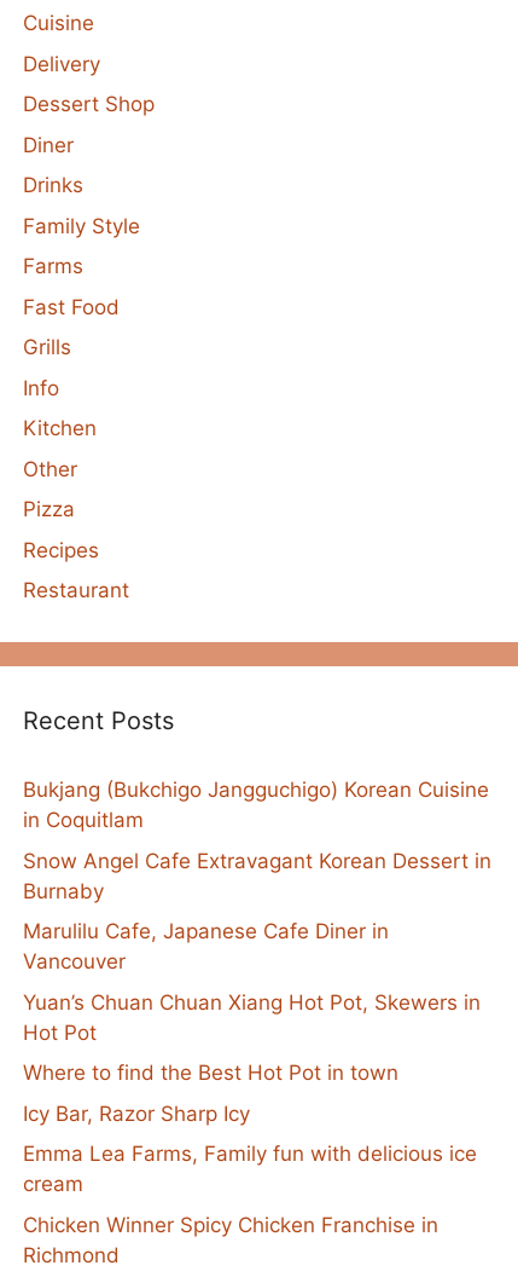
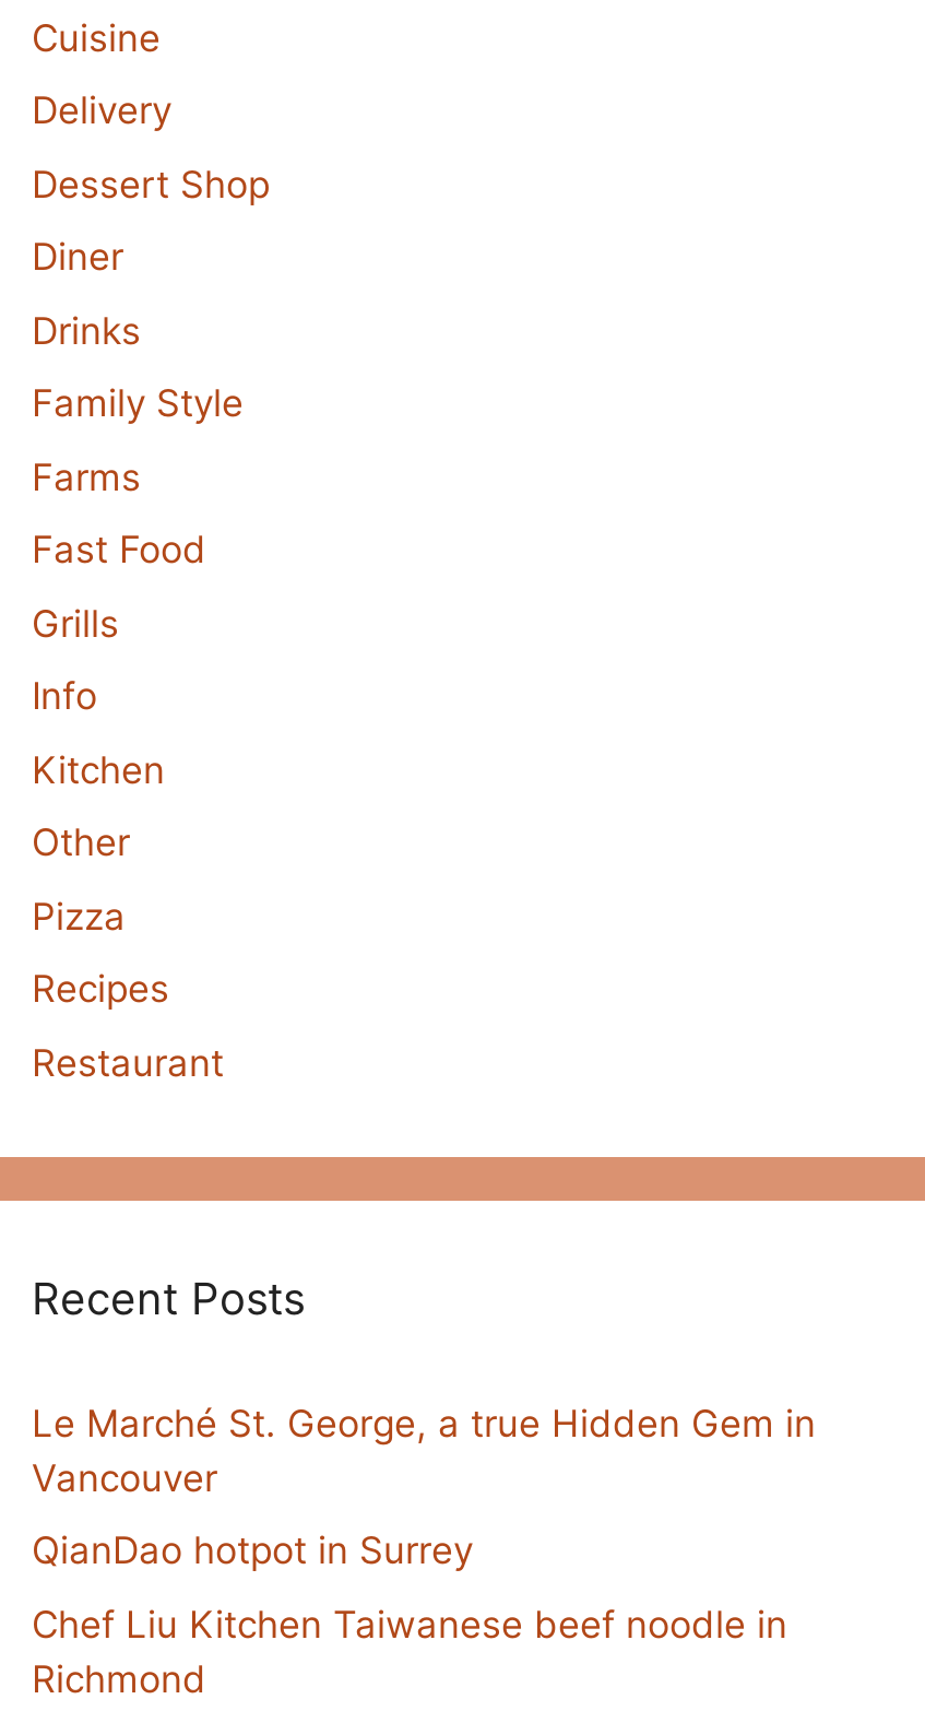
[23,778,491,944] Bukjang (Bukchigo Jangguchigo) Korean Cuisine | in Coquitlam | Snow Angel Cafe Extravagant Korean Dessert in | Burnaby | Marulilu Cafe, Japanese Cafe Diner in -> [32,1400,816,1444] Le Marché St. George, a true Hidden Gem in
[23,990,481,1237] Yuan’s Chuan Chuan Xiang Hot Pot, Skewers in | Hot Pot | Where to find the Best Hot Pot in town | Icy Bar, Razor Sharp Icy | Emma Lea Farms, Family fun with delicious ice | cream | Chicken Winner Spicy Chicken Franchise in -> [32,1528,787,1645] QianDao hotpot in Surrey | Chef Liu Kitchen Taiwanese beef noodle in

